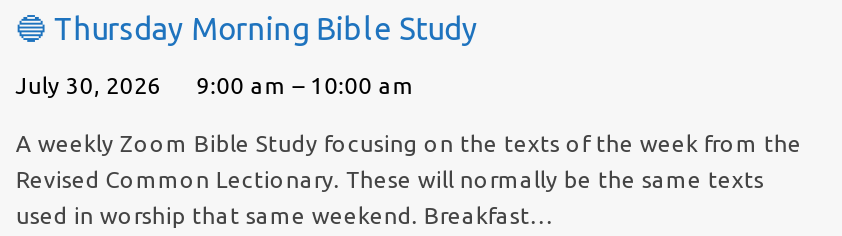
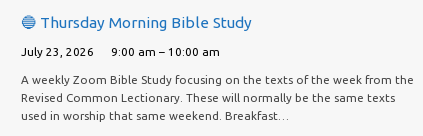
[16,73,414,99] July 30, 2026 9:00 am – 10:00 am -> [21,44,220,57] July 23, 2026 9:00 am – 10:00 am

